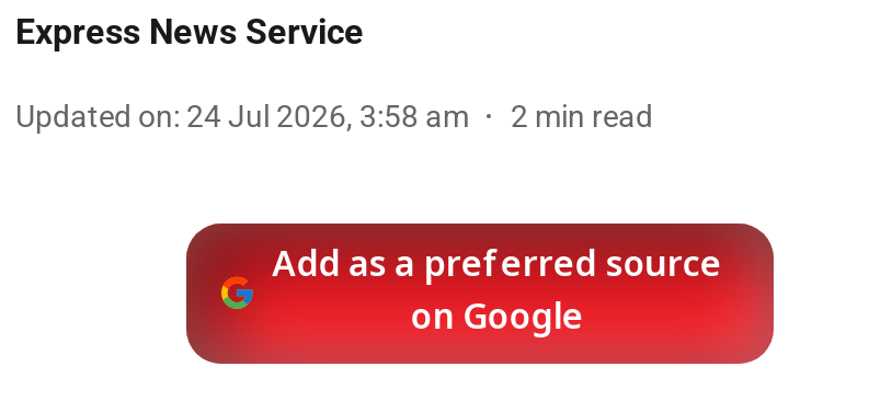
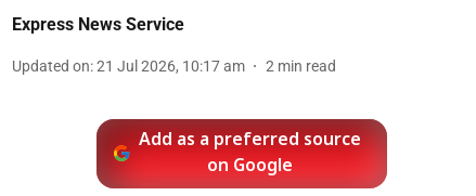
[15,98,469,133] Updated on: 24 Jul 2026, 3:58 am -> [12,57,245,75] Updated on: 21 Jul 2026, 10:17 am

